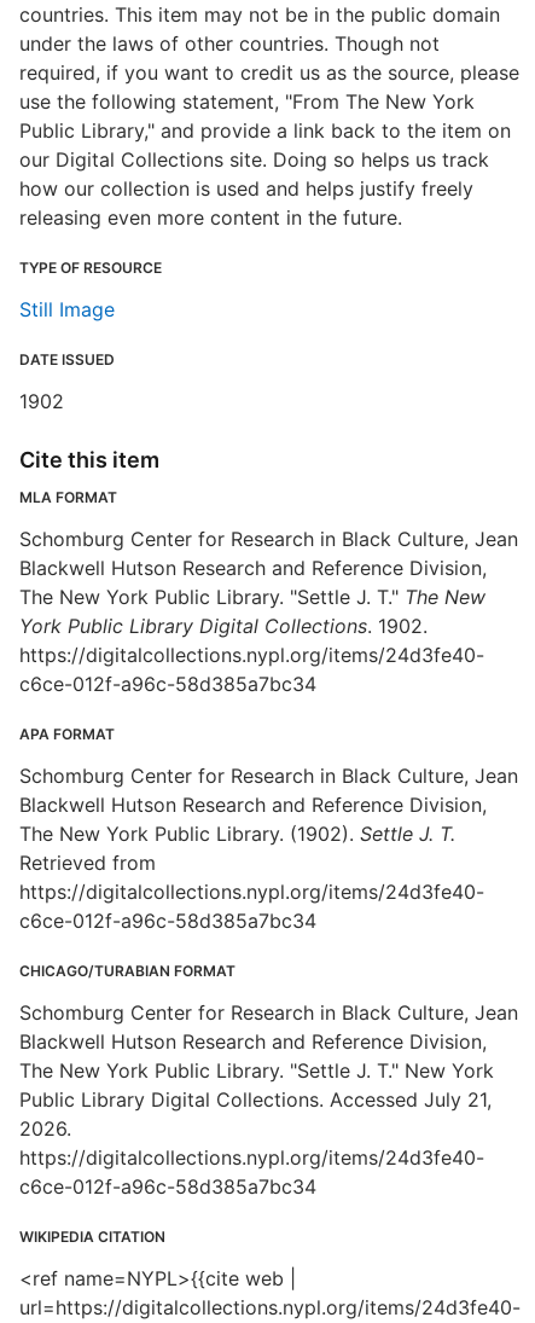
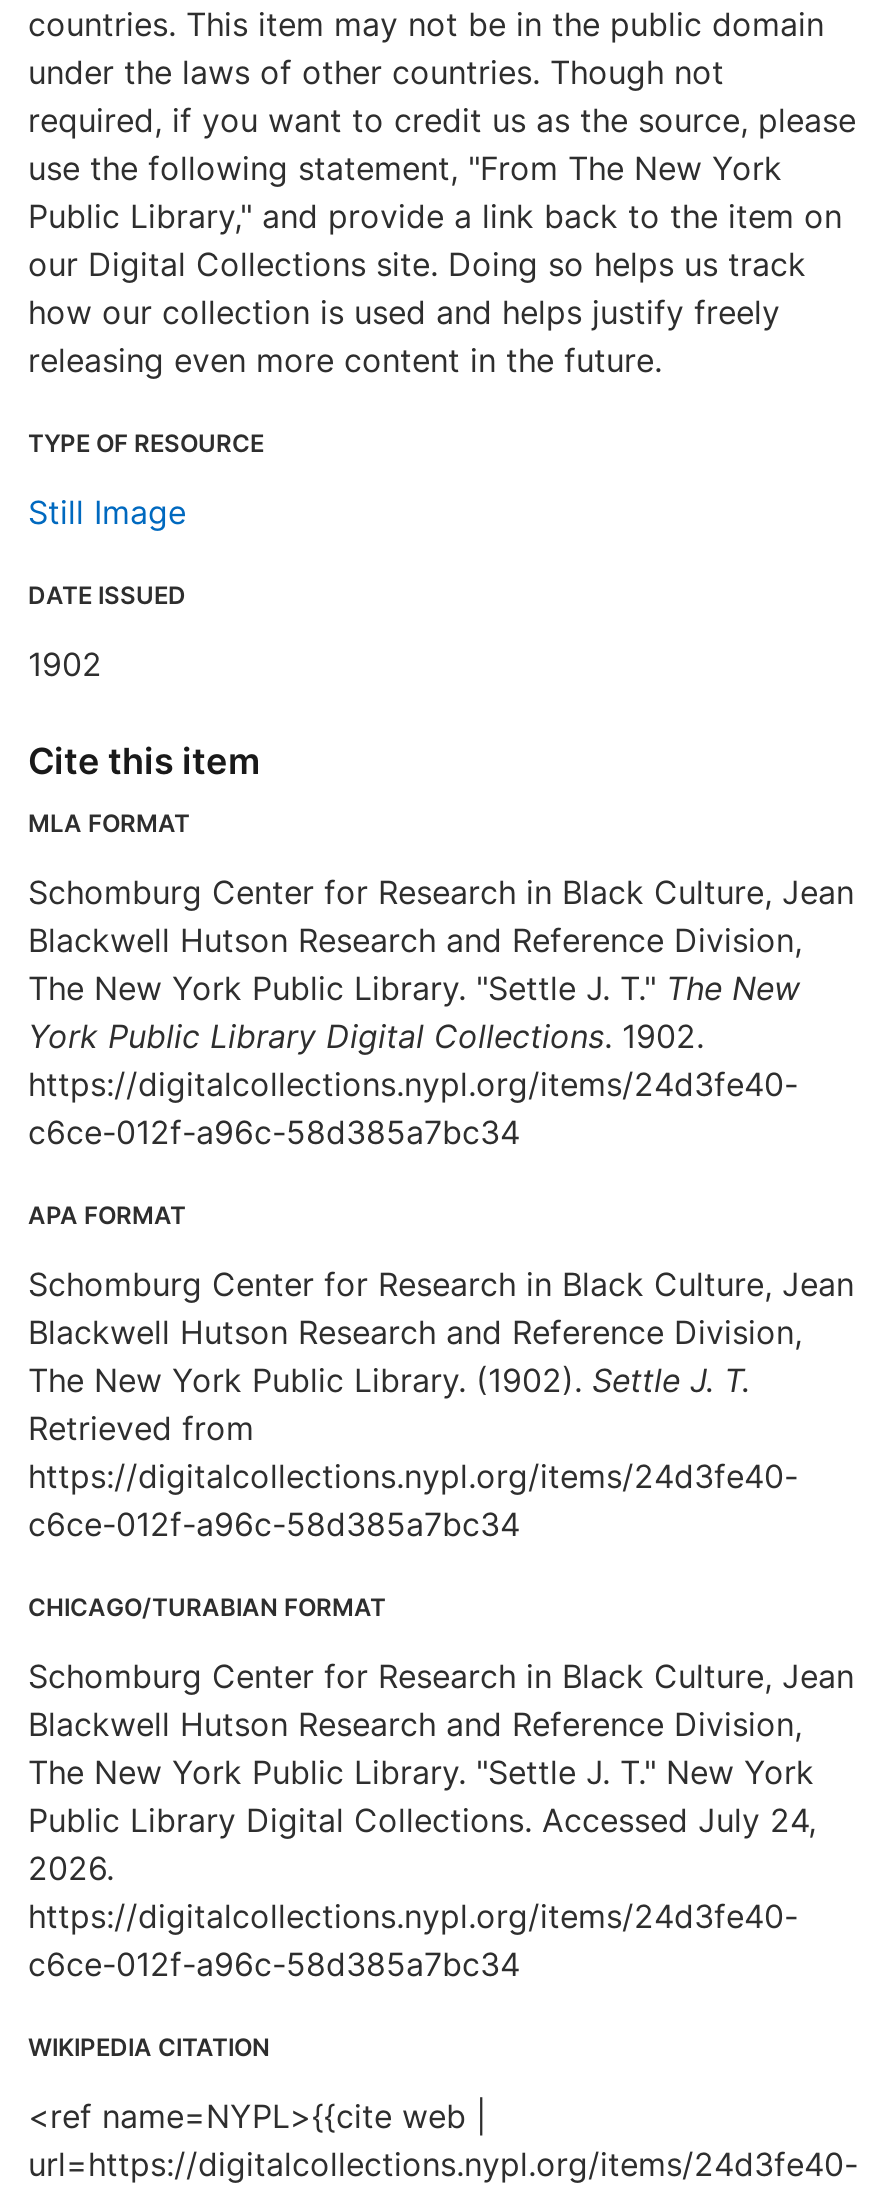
[19,1087,492,1112] Public Library Digital Collections. Accessed July 21, -> [28,1800,816,1840] Public Library Digital Collections. Accessed July 24,

